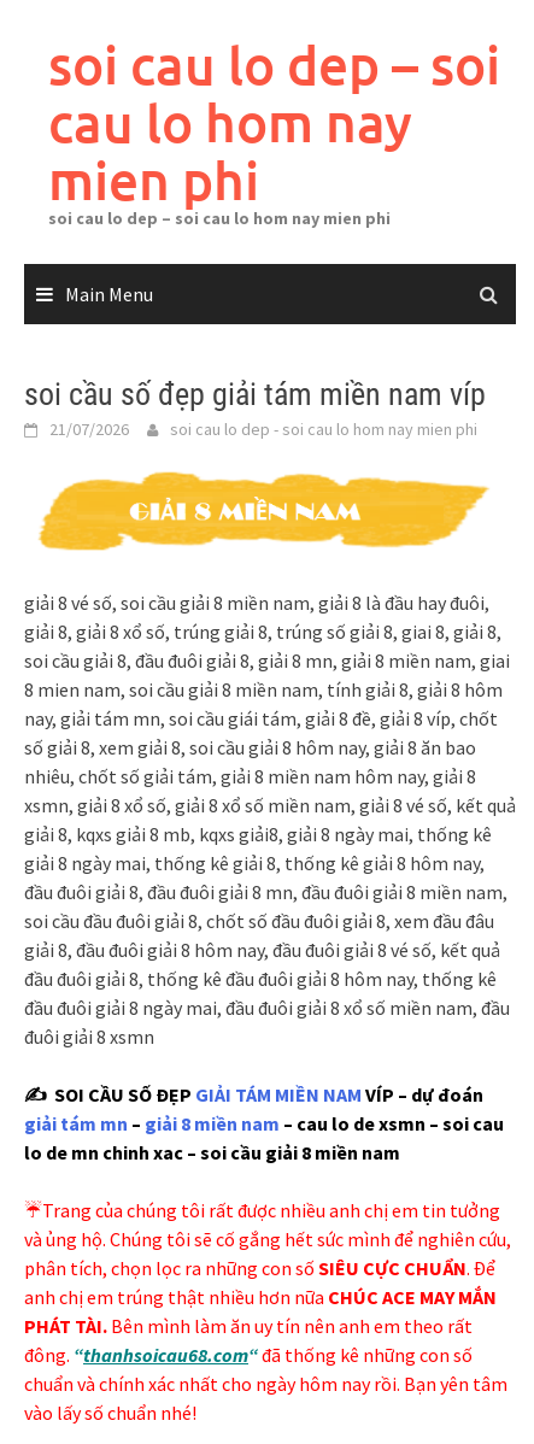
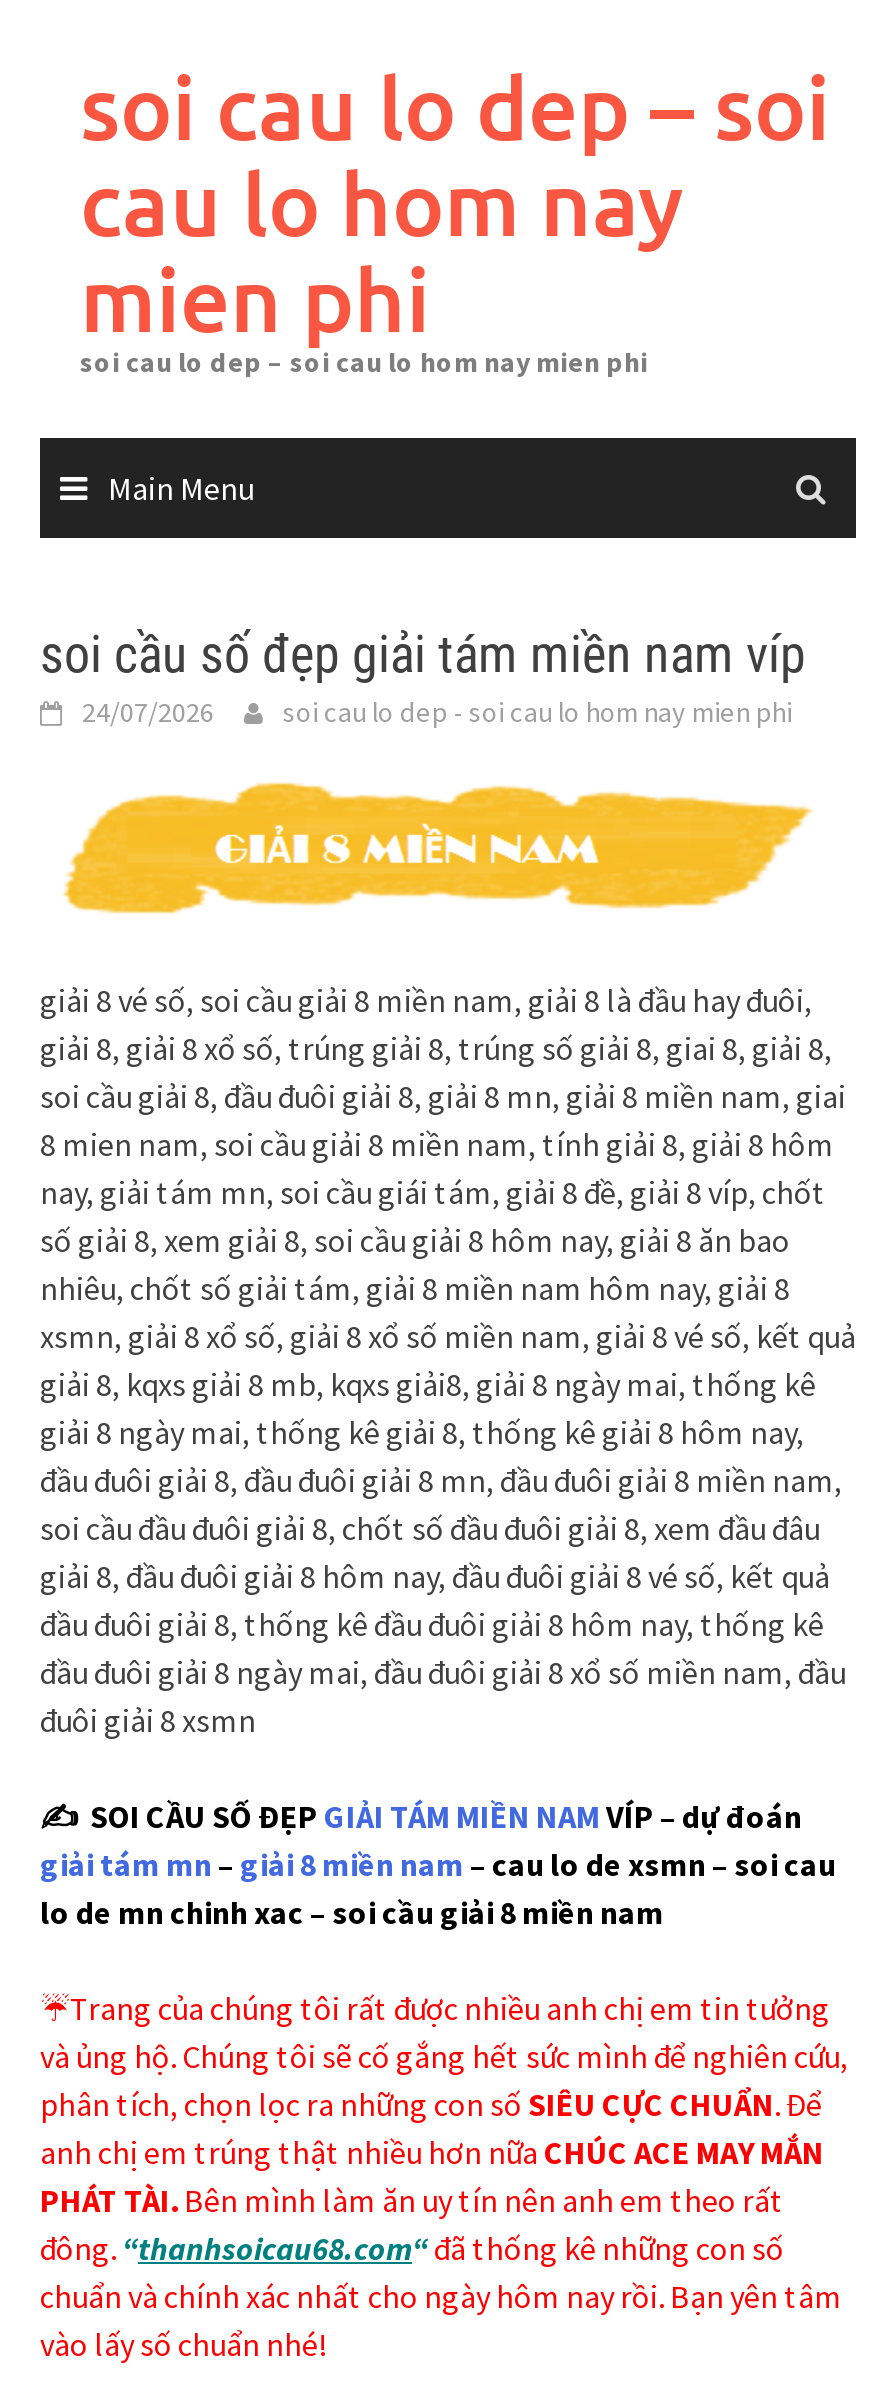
[49,418,477,440] 21/07/2026 soi cau lo dep - soi cau lo hom nay mien phi -> [82,694,792,730] 24/07/2026 soi cau lo dep - soi cau lo hom nay mien phi

